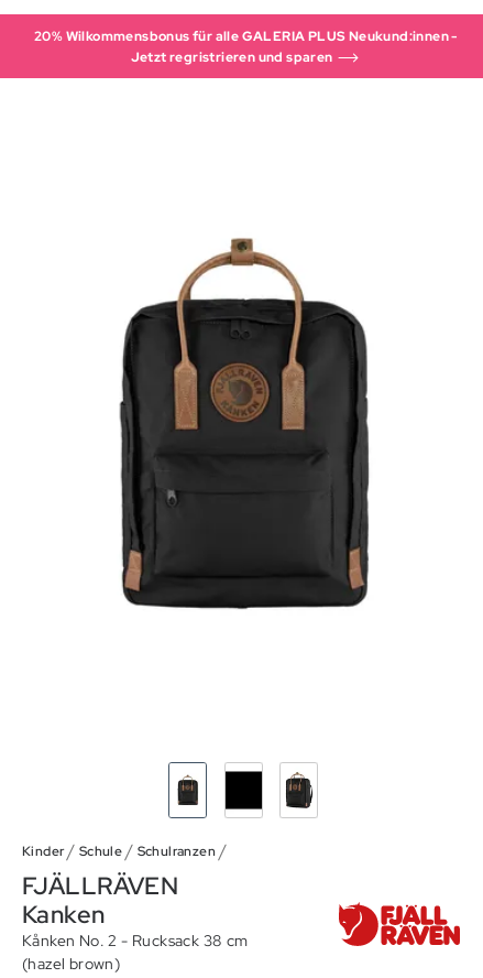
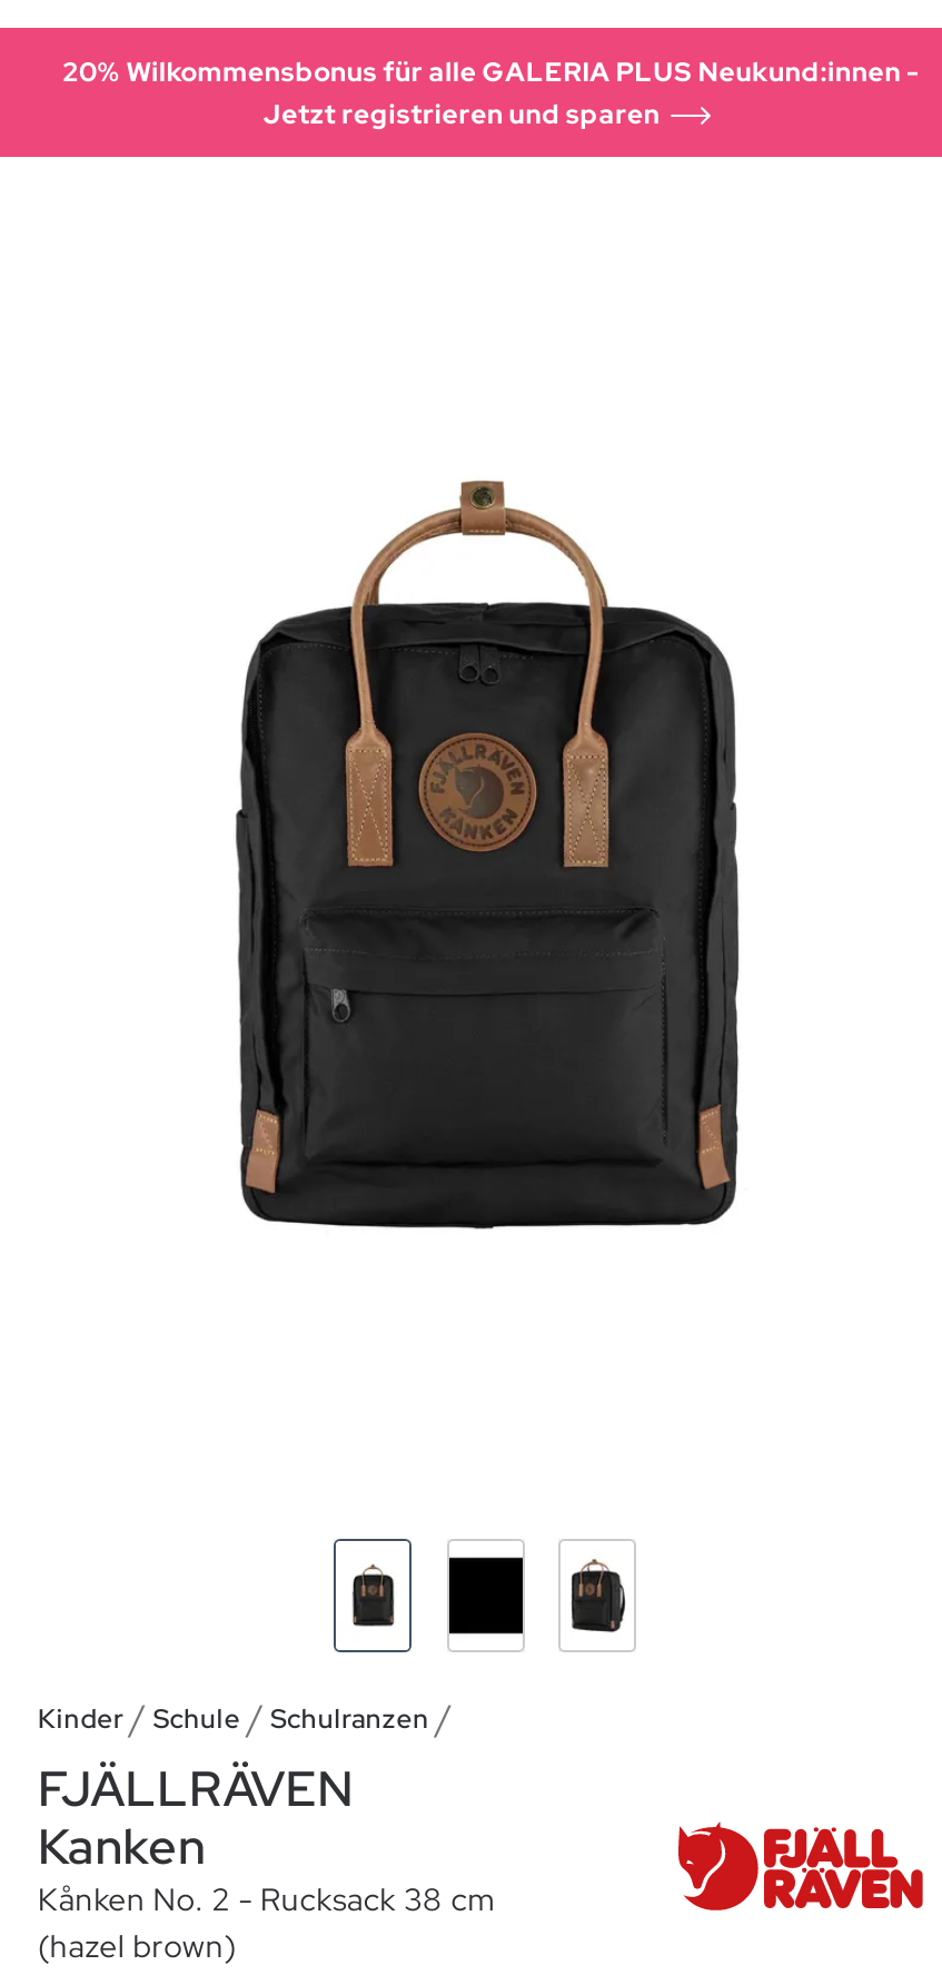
[130,49,333,66] Jetzt regristrieren und sparen -> [263,97,660,133] Jetzt registrieren und sparen

